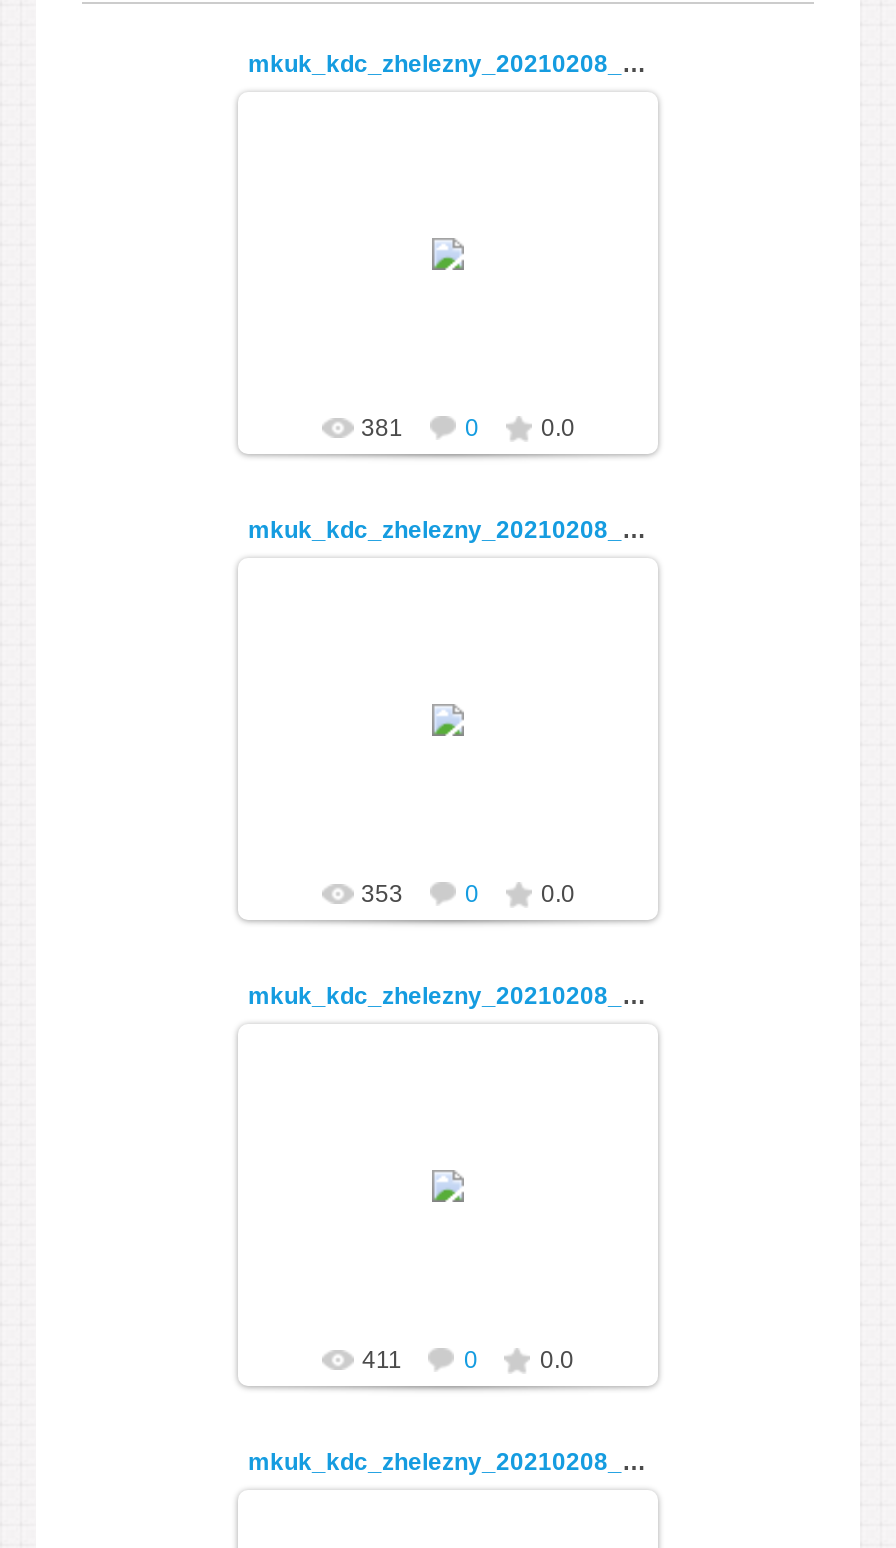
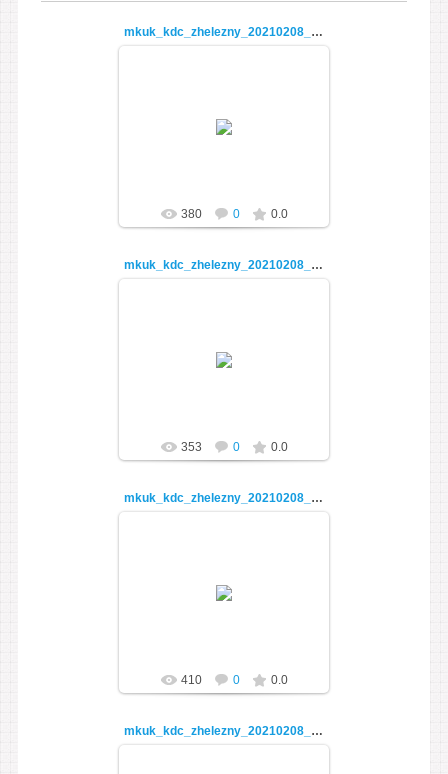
[361,414,403,442] 381 -> [180,207,201,221] 380
[362,1346,402,1374] 411 -> [180,673,201,687] 410

